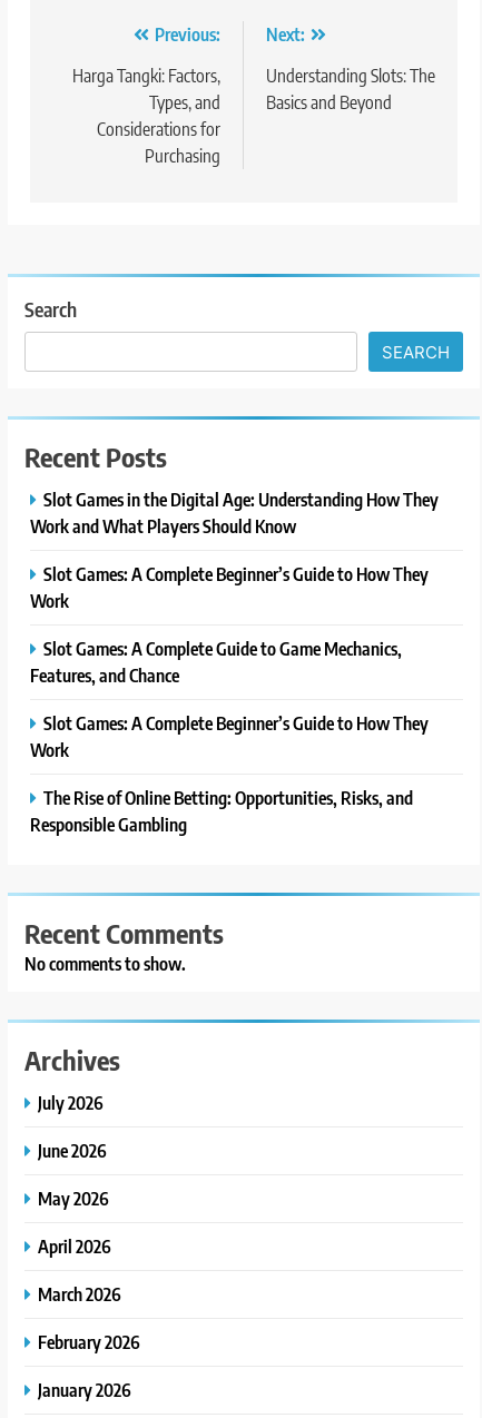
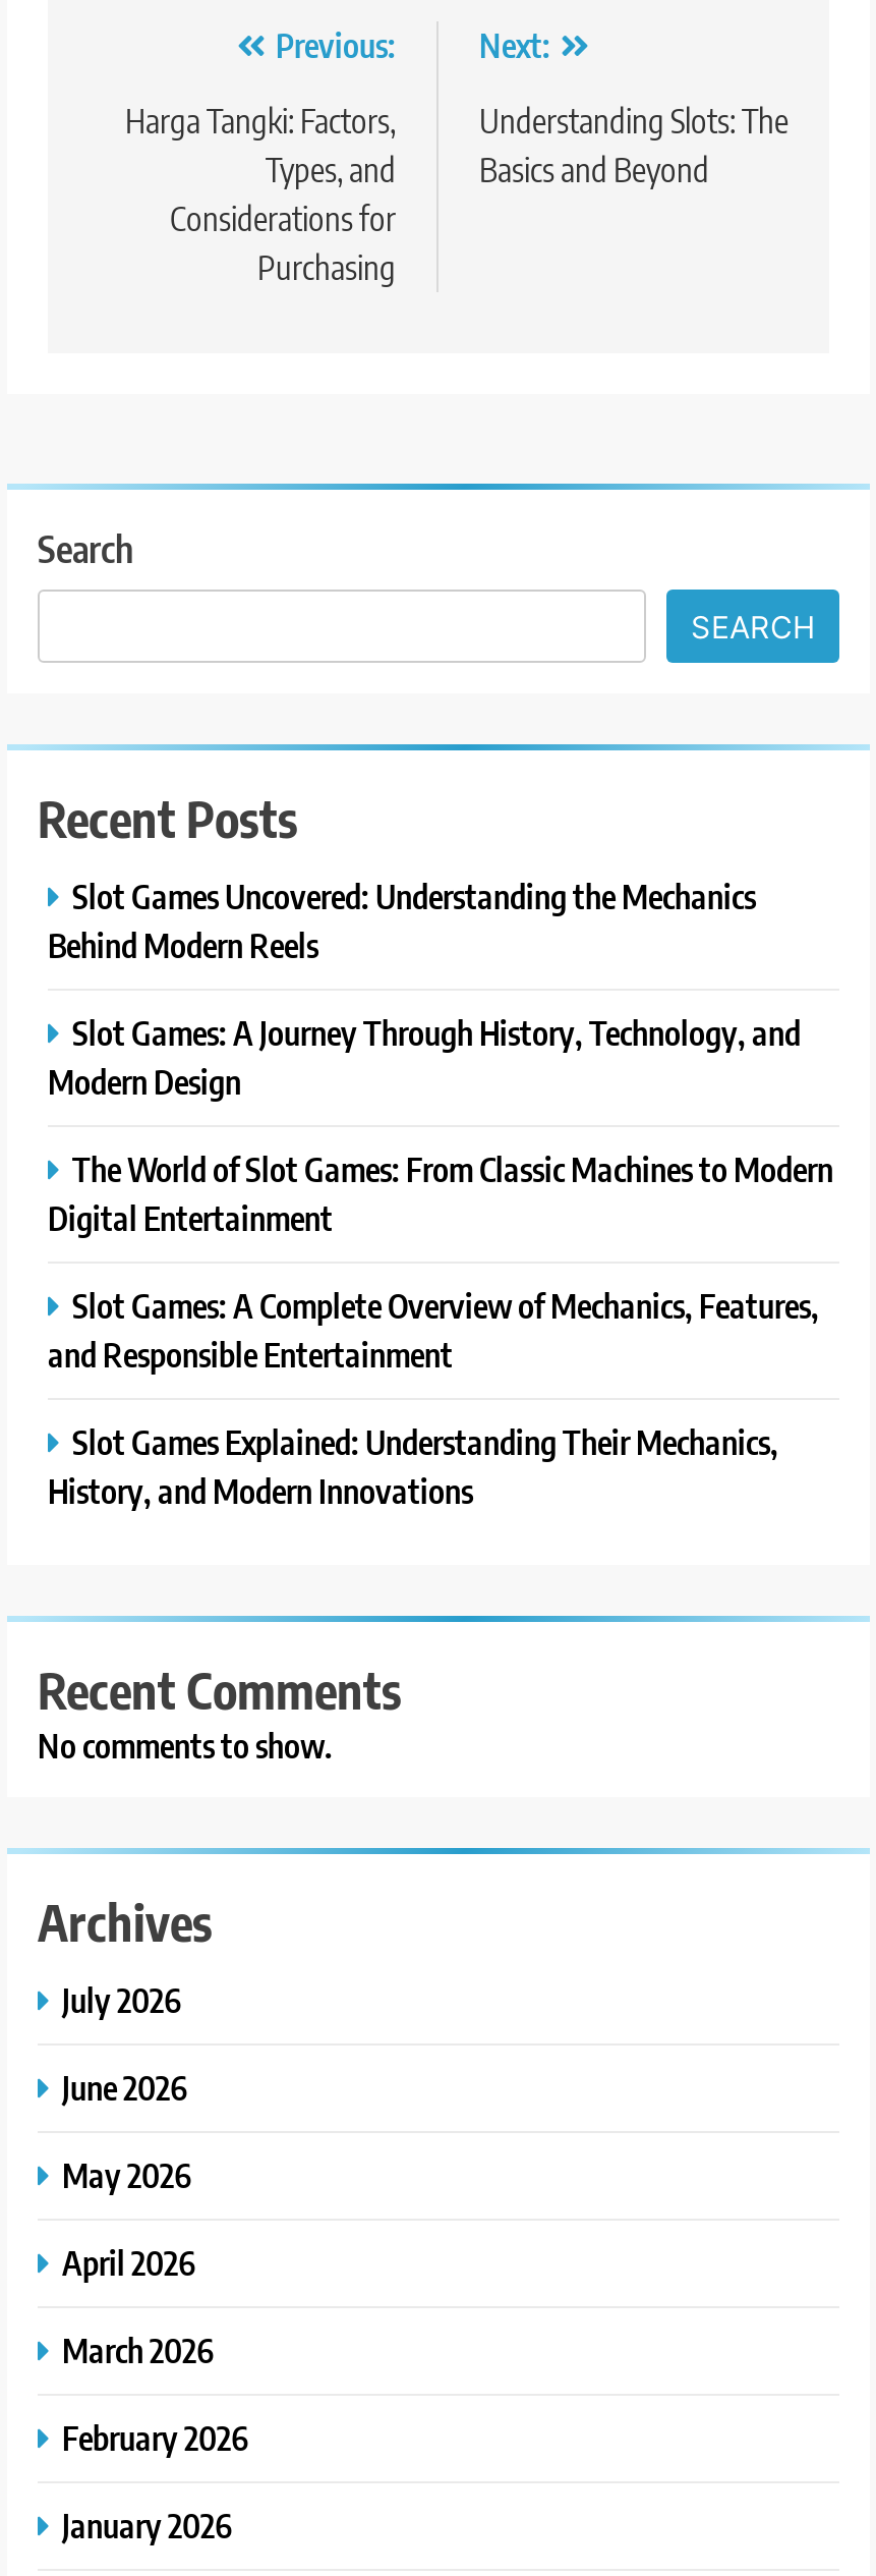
[30,487,439,537] Slot Games in the Digital Age: Understanding How They | Work and What Players Should Know -> [48,874,756,966] Slot Games Uncovered: Understanding the Mechanics | Behind Modern Reels
[30,562,429,612] Slot Games: A Complete Beginner’s Guide to How They | Work -> [48,1010,801,1102] Slot Games: A Journey Through History, Technology, and | Modern Design
[30,636,402,686] Slot Games: A Complete Guide to Game Mechanics, | Features, and Chance -> [48,1147,833,1239] The World of Slot Games: From Classic Machines to Modern | Digital Entertainment
[30,711,429,761] Slot Games: A Complete Beginner’s Guide to How They | Work -> [48,1283,819,1375] Slot Games: A Complete Overview of Mechanics, Features, | and Responsible Entertainment
[30,785,413,836] The Rise of Online Betting: Opportunities, Risks, and | Responsible Gambling -> [48,1420,778,1511] Slot Games Explained: Understanding Their Mechanics, | History, and Modern Innovations

